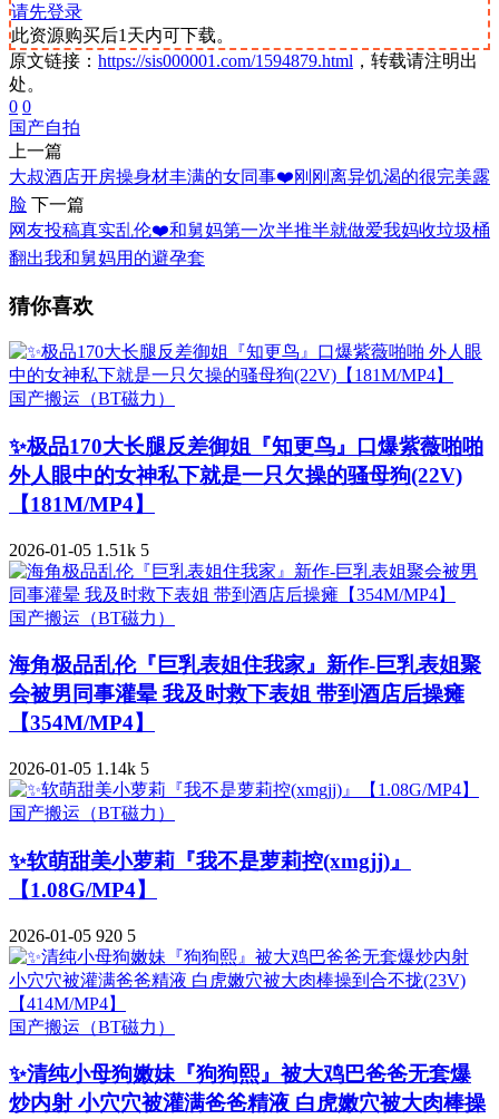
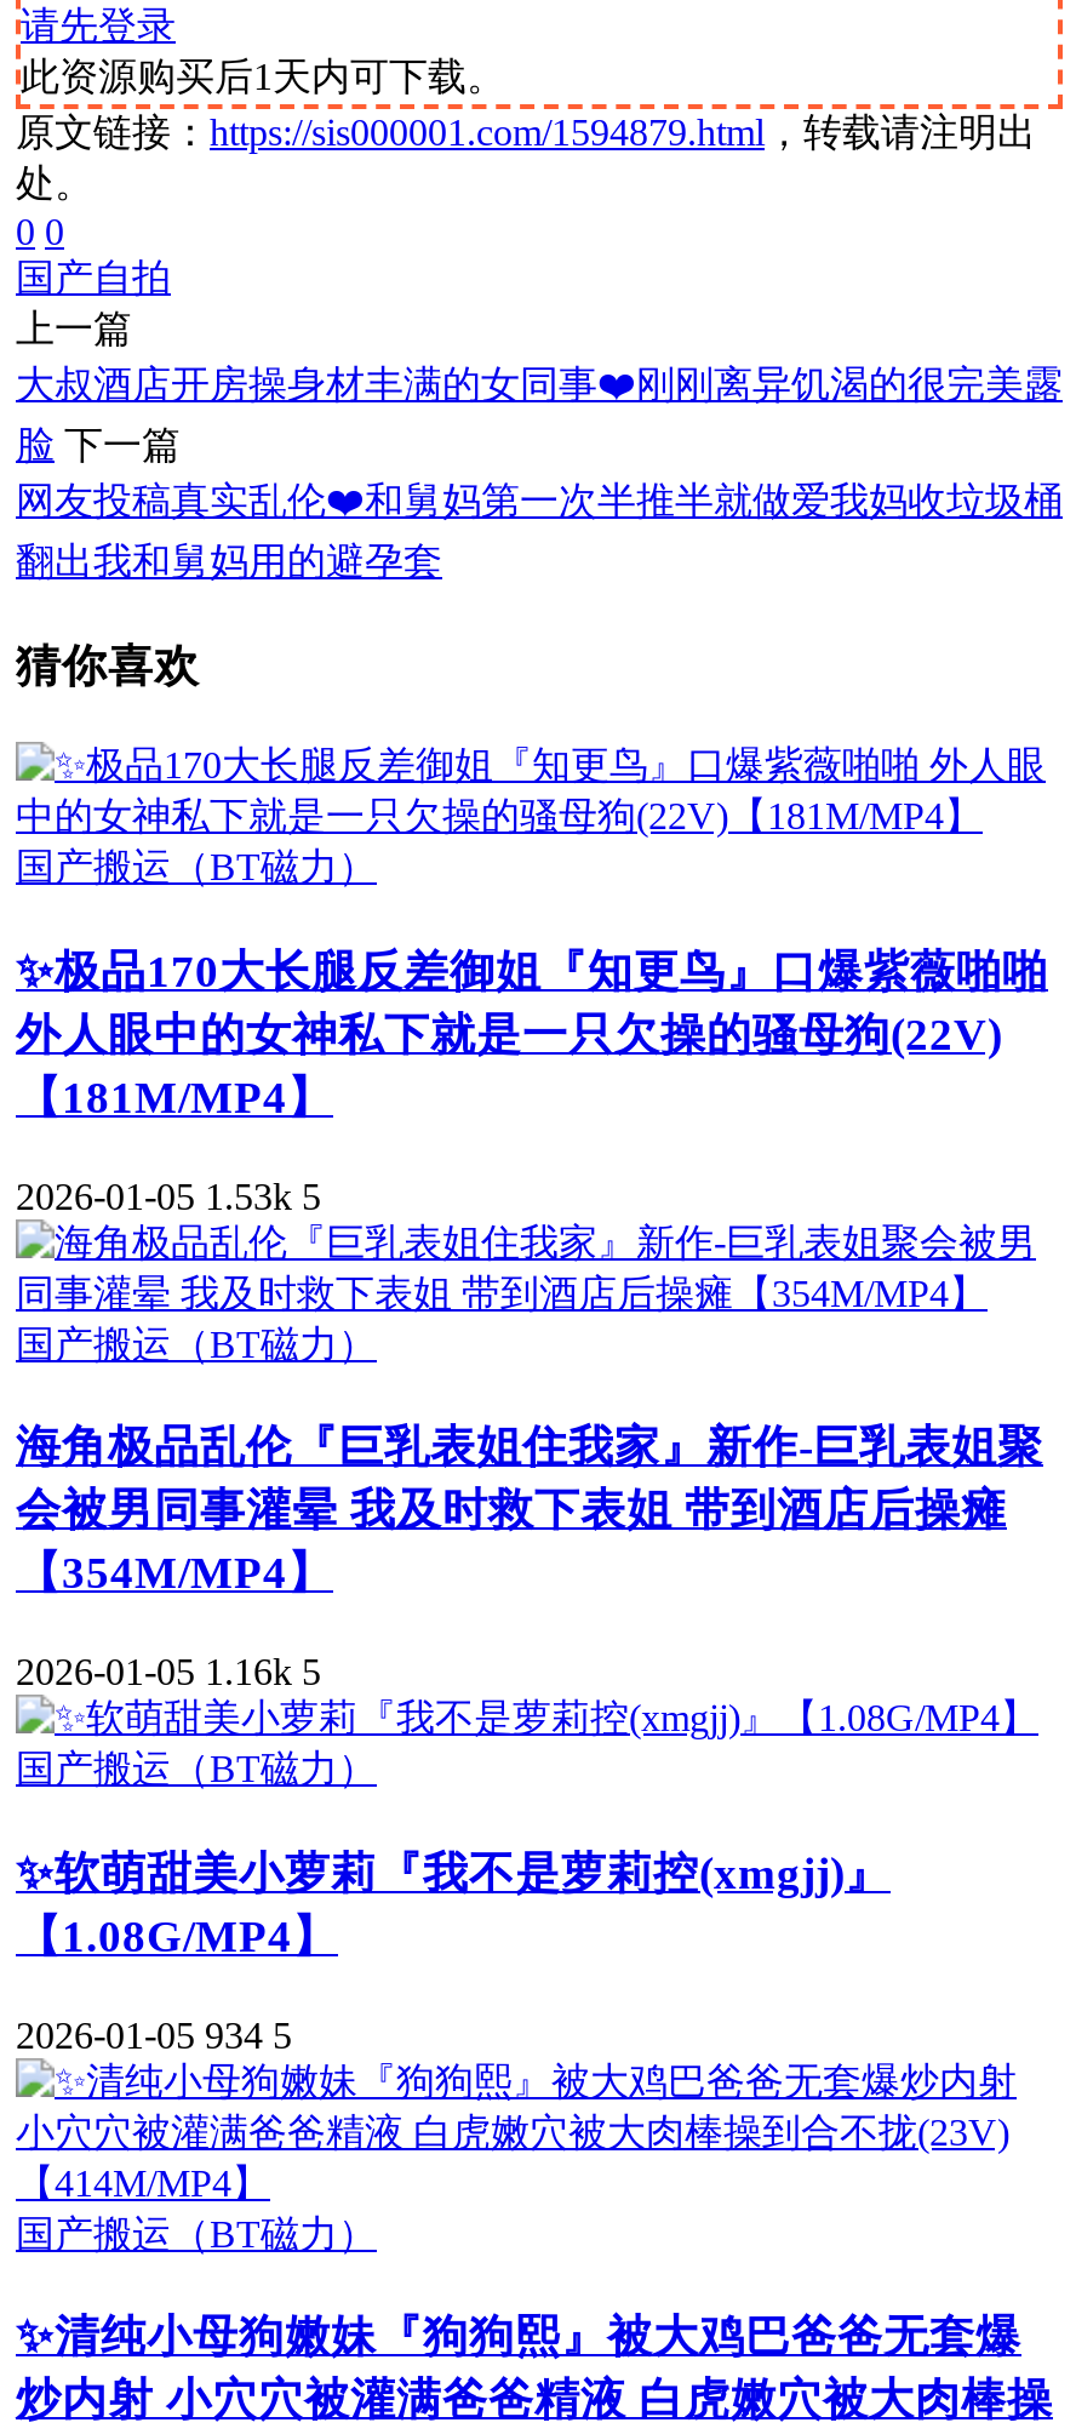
[9,540,149,559] 2026-01-05 1.51k 5 -> [16,1175,321,1216] 2026-01-05 1.53k 5
[9,759,149,778] 2026-01-05 1.14k 5 -> [16,1651,321,1692] 2026-01-05 1.16k 5
[9,926,136,945] 2026-01-05 920 5 -> [16,2014,292,2055] 2026-01-05 934 5

